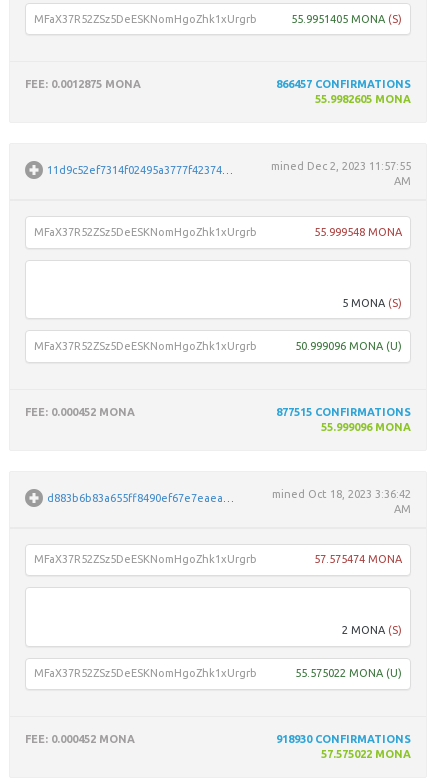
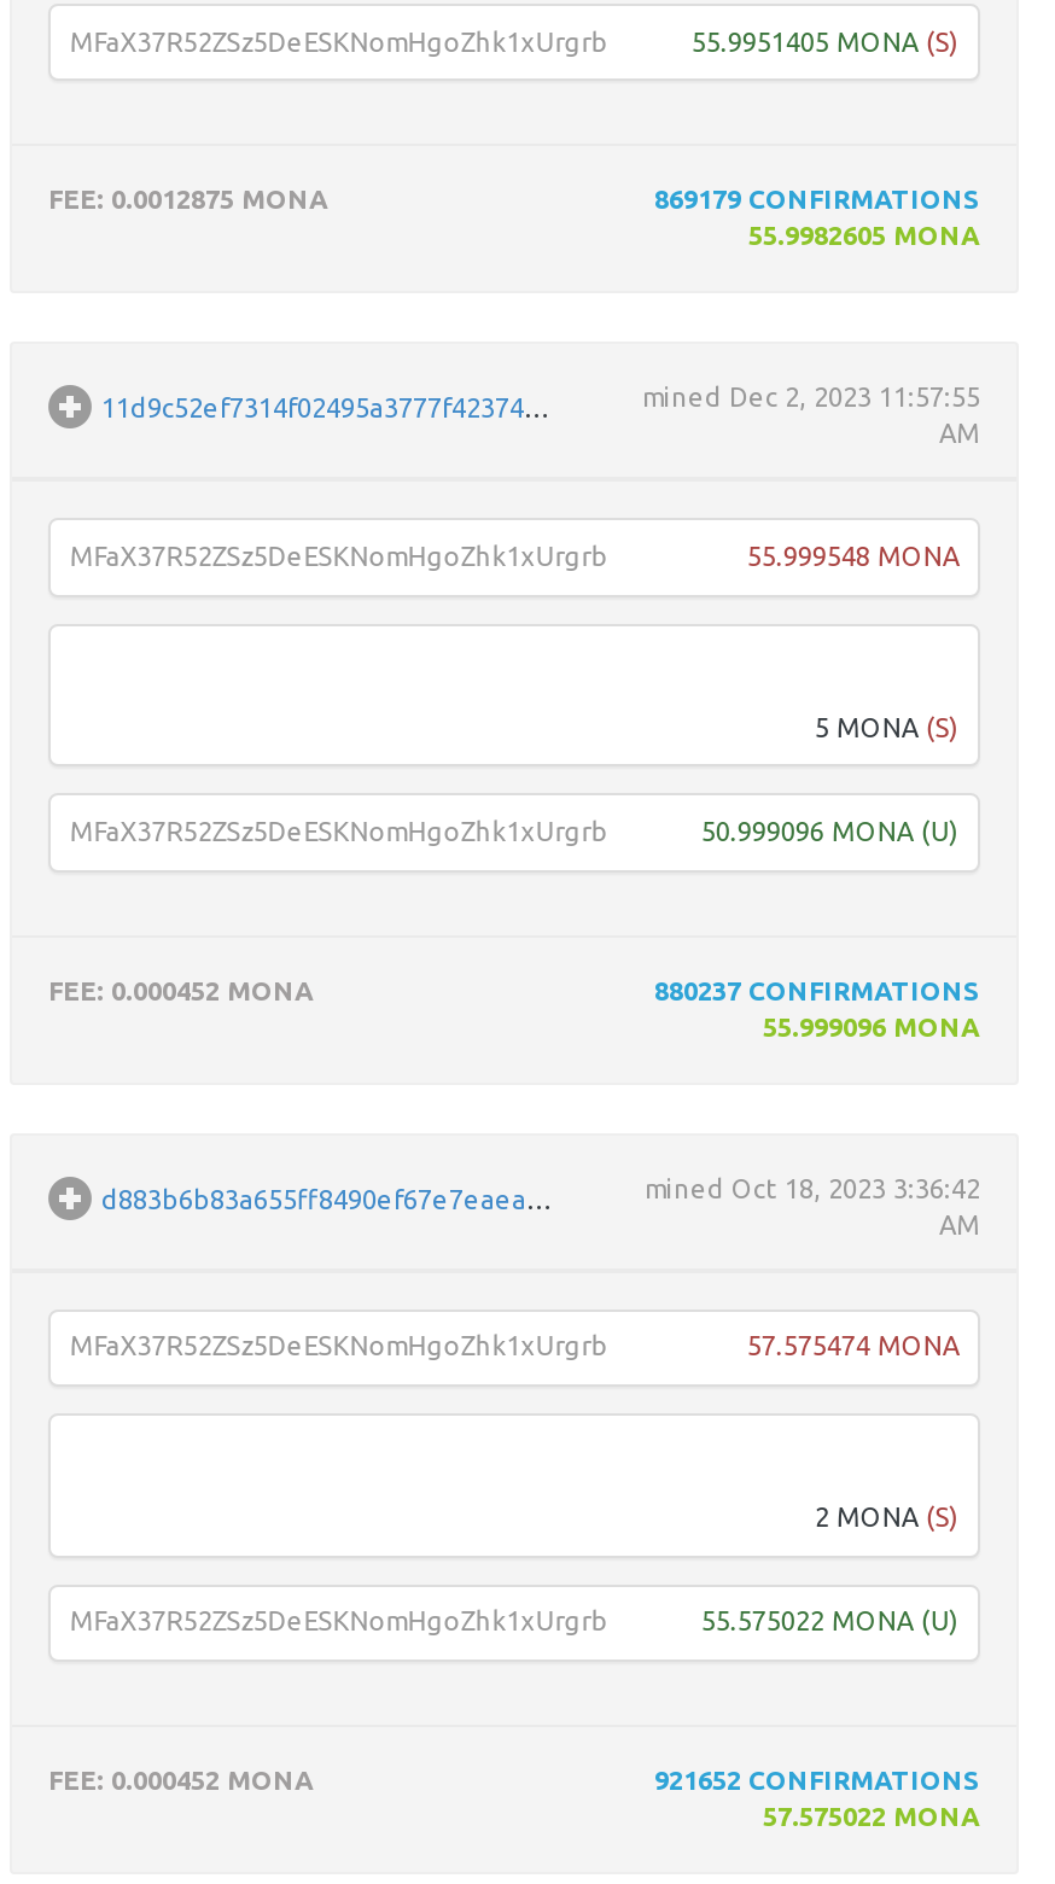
[276,78,411,90] 866457 CONFIRMATIONS -> [654,185,980,214] 869179 CONFIRMATIONS
[276,406,411,418] 877515 CONFIRMATIONS -> [654,975,980,1004] 880237 CONFIRMATIONS
[276,733,411,745] 918930 CONFIRMATIONS -> [654,1766,980,1795] 921652 CONFIRMATIONS

